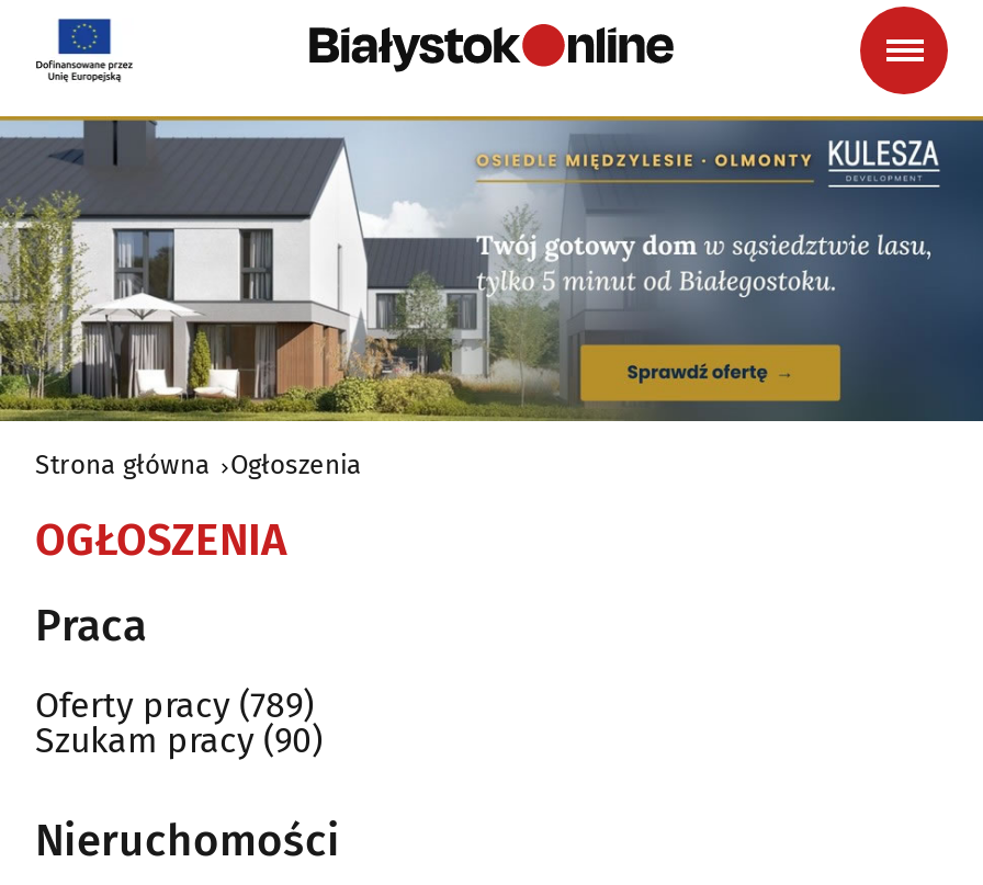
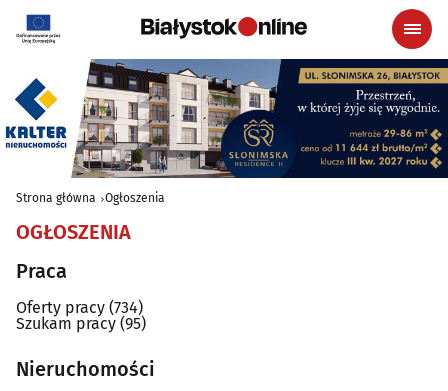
[7,114,976,423] [image] -> [3,58,445,179] [image]
[35,683,314,725] Oferty pracy (789) -> [16,298,143,317] Oferty pracy (734)
[35,718,323,760] Szukam pracy (90) -> [16,314,146,333] Szukam pracy (95)

